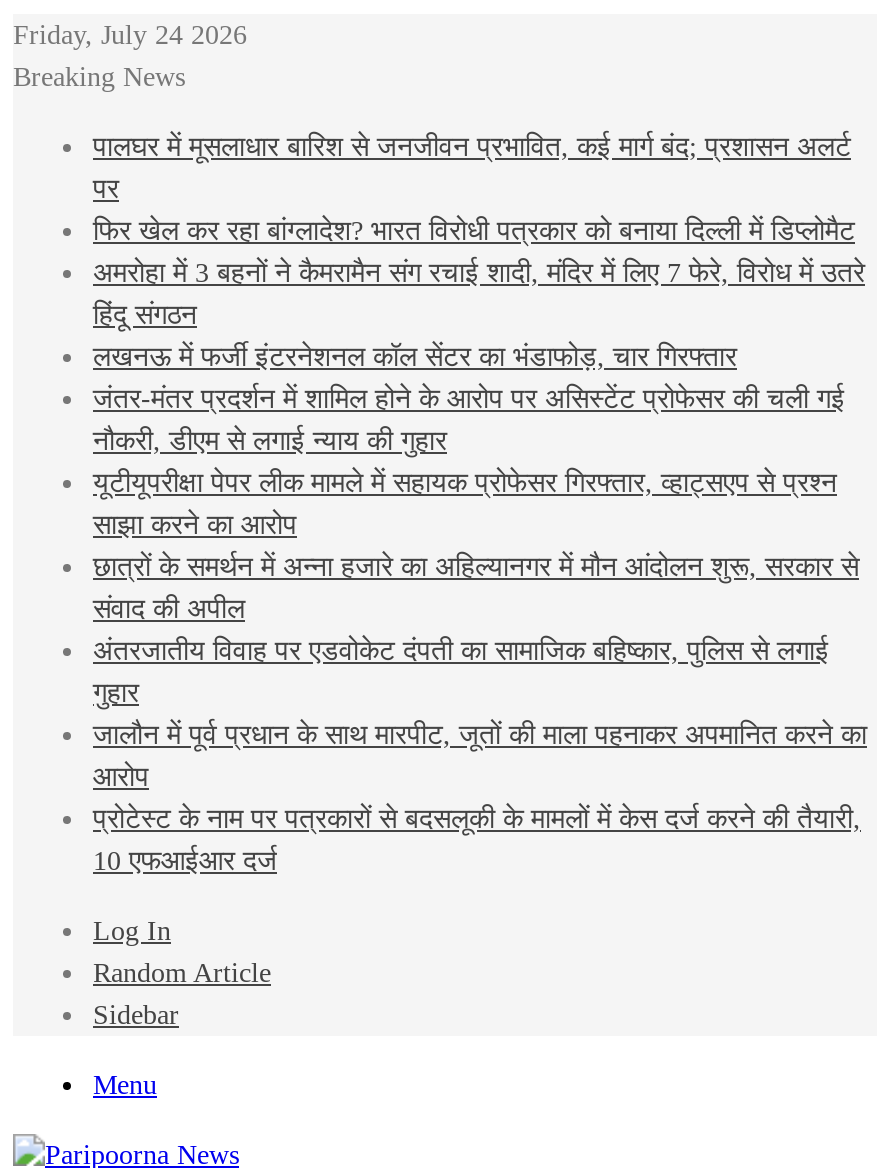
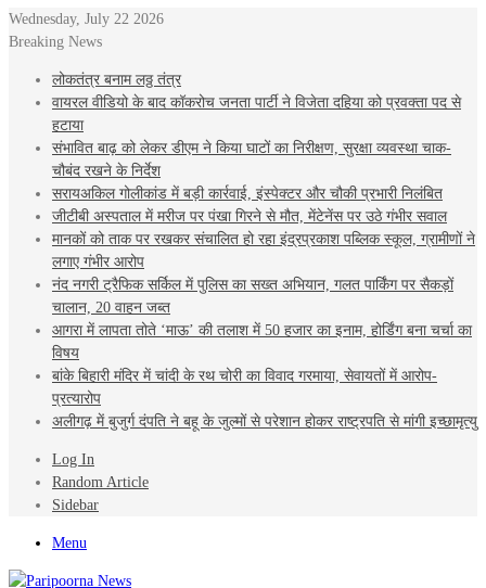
[13,20,247,50] Friday, July 24 2026 -> [9,11,164,27] Wednesday, July 22 2026
[93,132,867,876] पालघर में मूसलाधार बारिश से जनजीवन प्रभावित, कई मार्ग बंद; प्रशासन अलर्ट | पर | फिर खेल कर रहा बांग्लादेश? भारत विरोधी पत्रकार को बनाया दिल्ली में डिप्लोमैट | अमरोहा में 3 बहनों ने कैमरामैन संग रचाई शादी, मंदिर में लिए 7 फेरे, विरोध में उतरे | हिंदू संगठन | लखनऊ में फर्जी इंटरनेशनल कॉल सेंटर का भंडाफोड़, चार गिरफ्तार | जंतर-मंतर प्रदर्शन में शामिल होने के आरोप पर असिस्टेंट प्रोफेसर की चली गई | नौकरी, डीएम से लगाई न्याय की गुहार | यूटीयूपरीक्षा पेपर लीक मामले में सहायक प्रोफेसर गिरफ्तार, व्हाट्सएप से प्रश्न | साझा करने का आरोप | छात्रों के समर्थन में अन्ना हजारे का अहिल्यानगर में मौन आंदोलन शुरू, सरकार से | संवाद की अपील | अंतरजातीय विवाह पर एडवोकेट दंपती का सामाजिक बहिष्कार, पुलिस से लगाई | गुहार | जालौन में पूर्व प्रधान के साथ मारपीट, जूतों की माला पहनाकर अपमानित करने का | आरोप | प्रोटेस्ट के नाम पर पत्रकारों से बदसलूकी के मामलों में केस दर्ज करने की तैयारी, | 10 एफआईआर दर्ज -> [52,72,477,430] लोकतंत्र बनाम लठ्ठ तंत्र | वायरल वीडियो के बाद कॉकरोच जनता पार्टी ने विजेता दहिया को प्रवक्ता पद से | हटाया | संभावित बाढ़ को लेकर डीएम ने किया घाटों का निरीक्षण, सुरक्षा व्यवस्था चाक- | चौबंद रखने के निर्देश | सरायअकिल गोलीकांड में बड़ी कार्रवाई, इंस्पेक्टर और चौकी प्रभारी निलंबित | जीटीबी अस्पताल में मरीज पर पंखा गिरने से मौत, मेंटेनेंस पर उठे गंभीर सवाल | मानकों को ताक पर रखकर संचालित हो रहा इंद्रप्रकाश पब्लिक स्कूल, ग्रामीणों ने | लगाए गंभीर आरोप | नंद नगरी ट्रैफिक सर्किल में पुलिस का सख्त अभियान, गलत पार्किंग पर सैकड़ों | चालान, 20 वाहन जब्त | आगरा में लापता तोते ‘माऊ’ की तलाश में 50 हजार का इनाम, होर्डिंग बना चर्चा का | विषय | बांके बिहारी मंदिर में चांदी के रथ चोरी का विवाद गरमाया, सेवायतों में आरोप- | प्रत्यारोप | अलीगढ़ में बुजुर्ग दंपति ने बहू के जुल्मों से परेशान होकर राष्ट्रपति से मांगी इच्छामृत्यु

